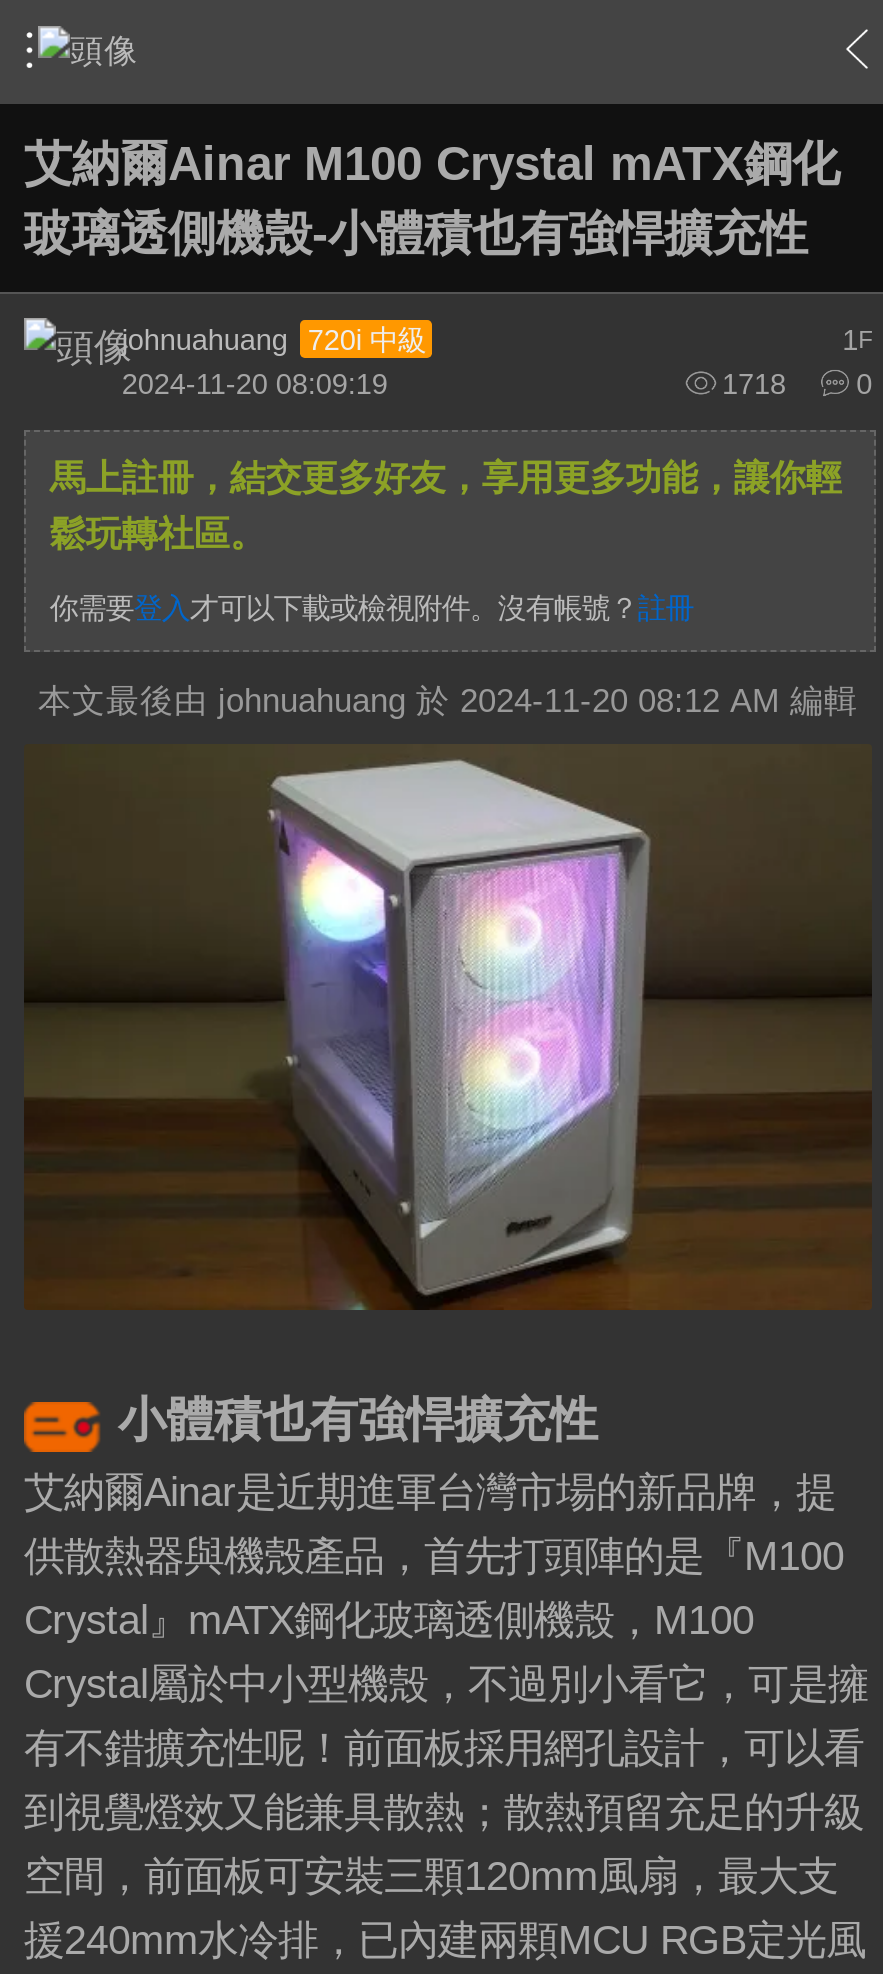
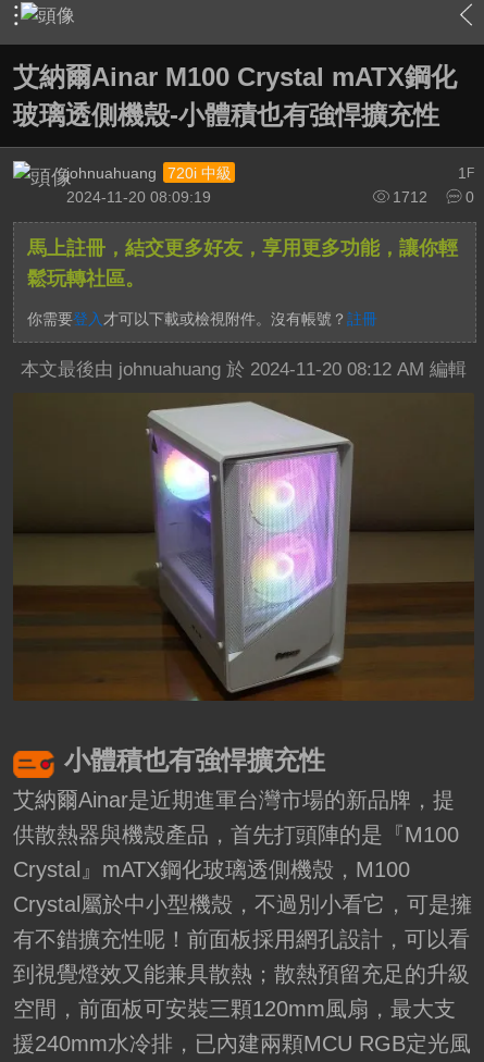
[722,368,872,400] 1718 0 -> [393,188,474,205] 1712 0

